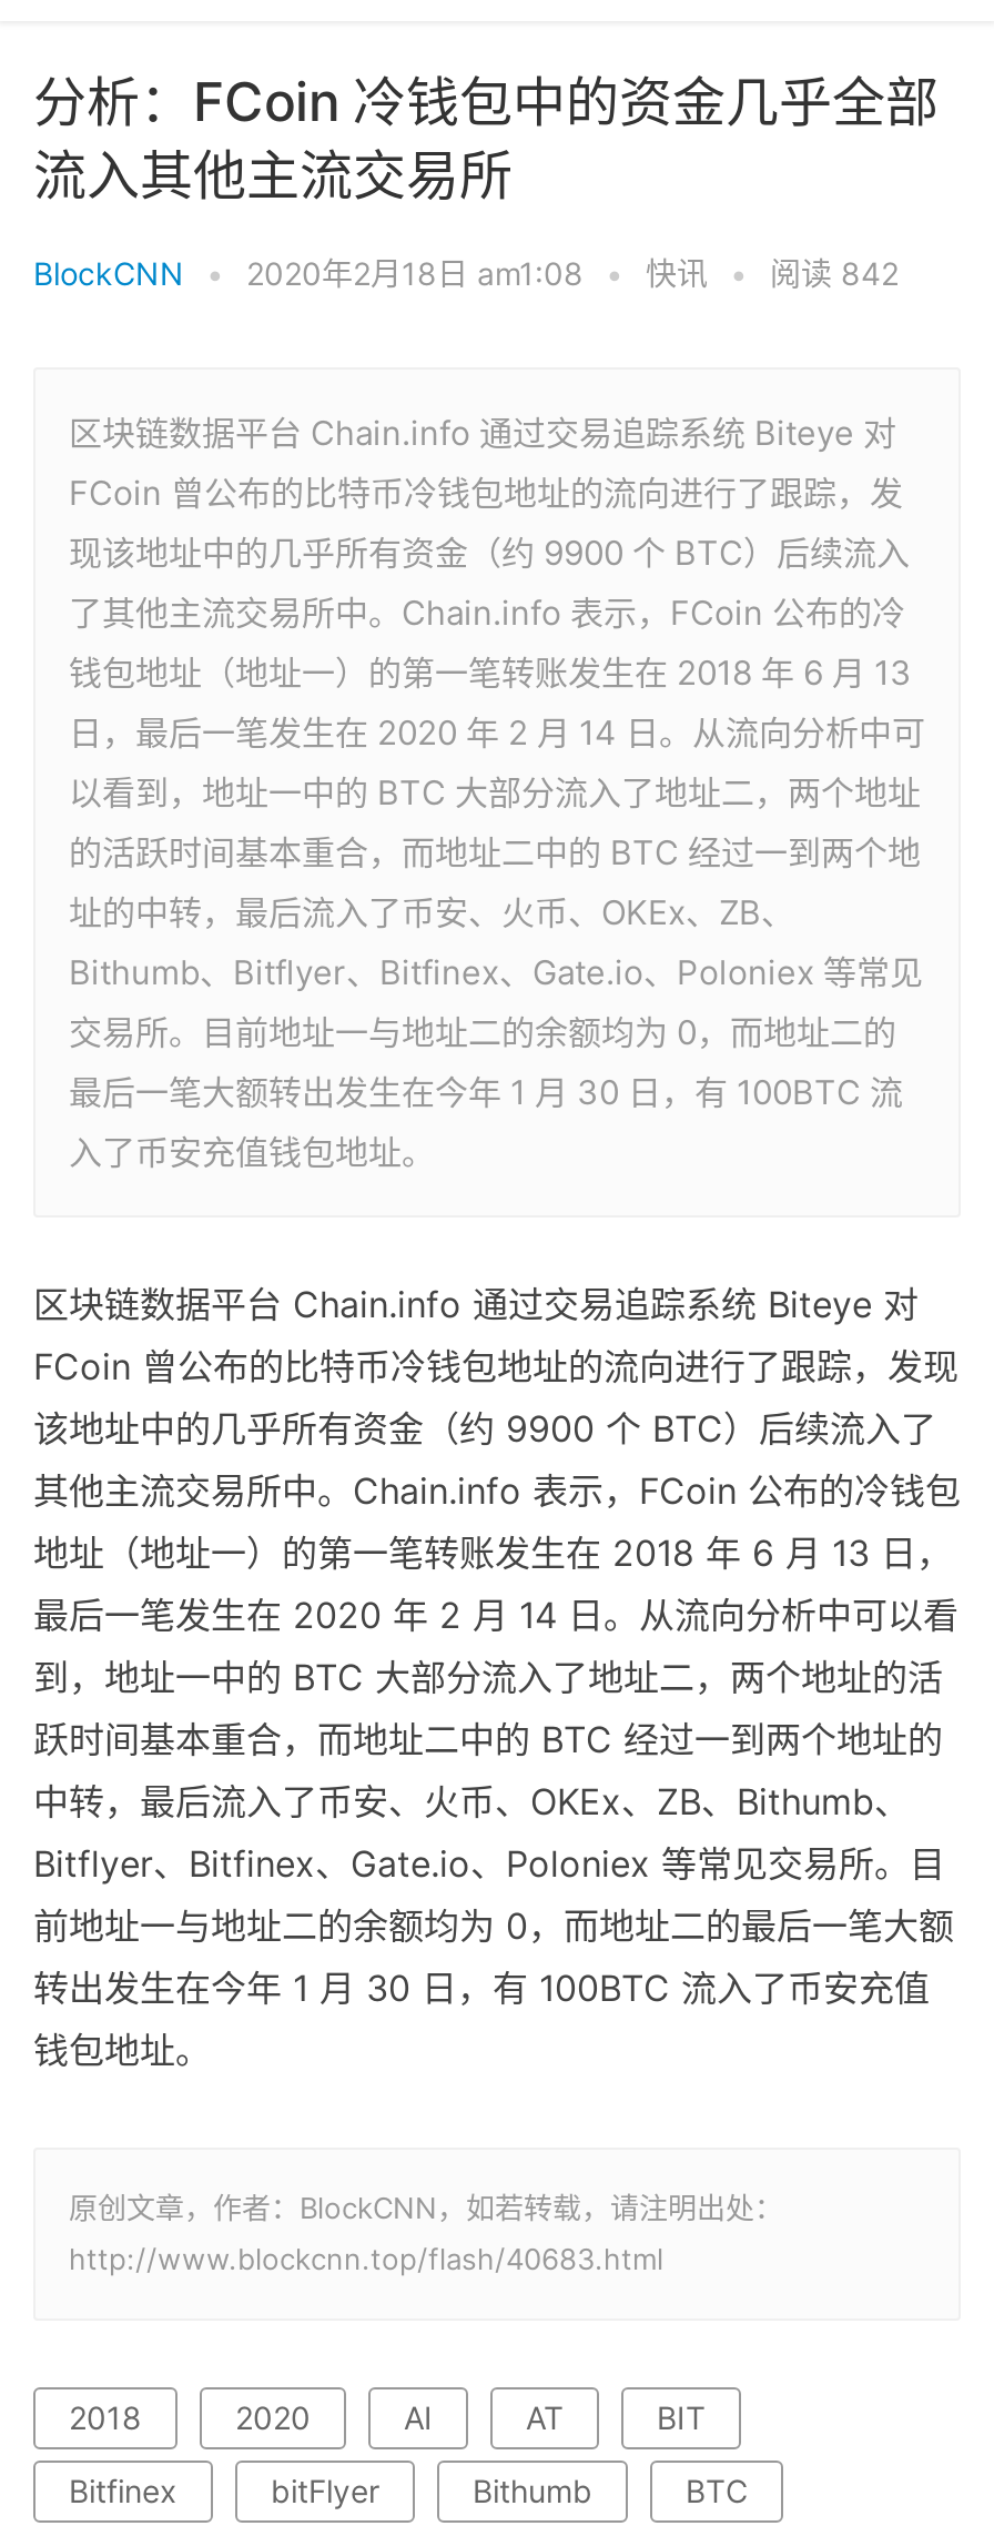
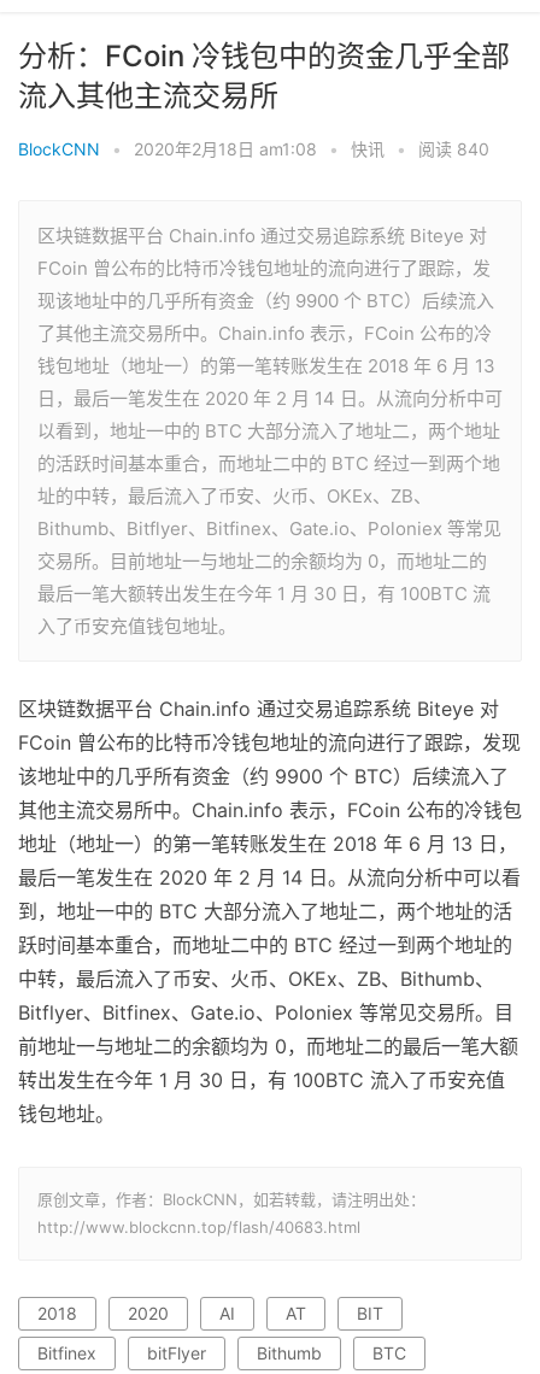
[33,254,899,292] BlockCNN • 2020年2月18日 am1:08 • 快讯 • 阅读 842 -> [18,139,489,159] BlockCNN • 2020年2月18日 am1:08 • 快讯 • 阅读 840

